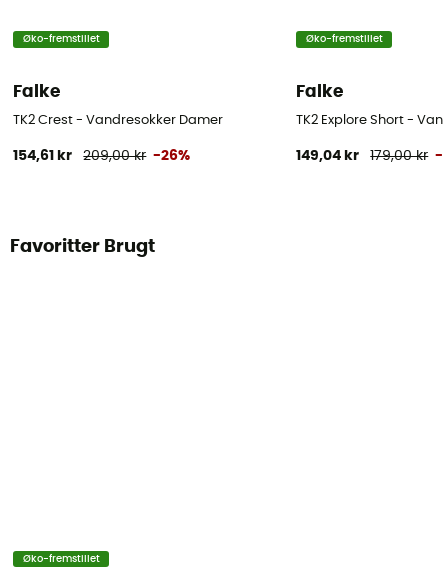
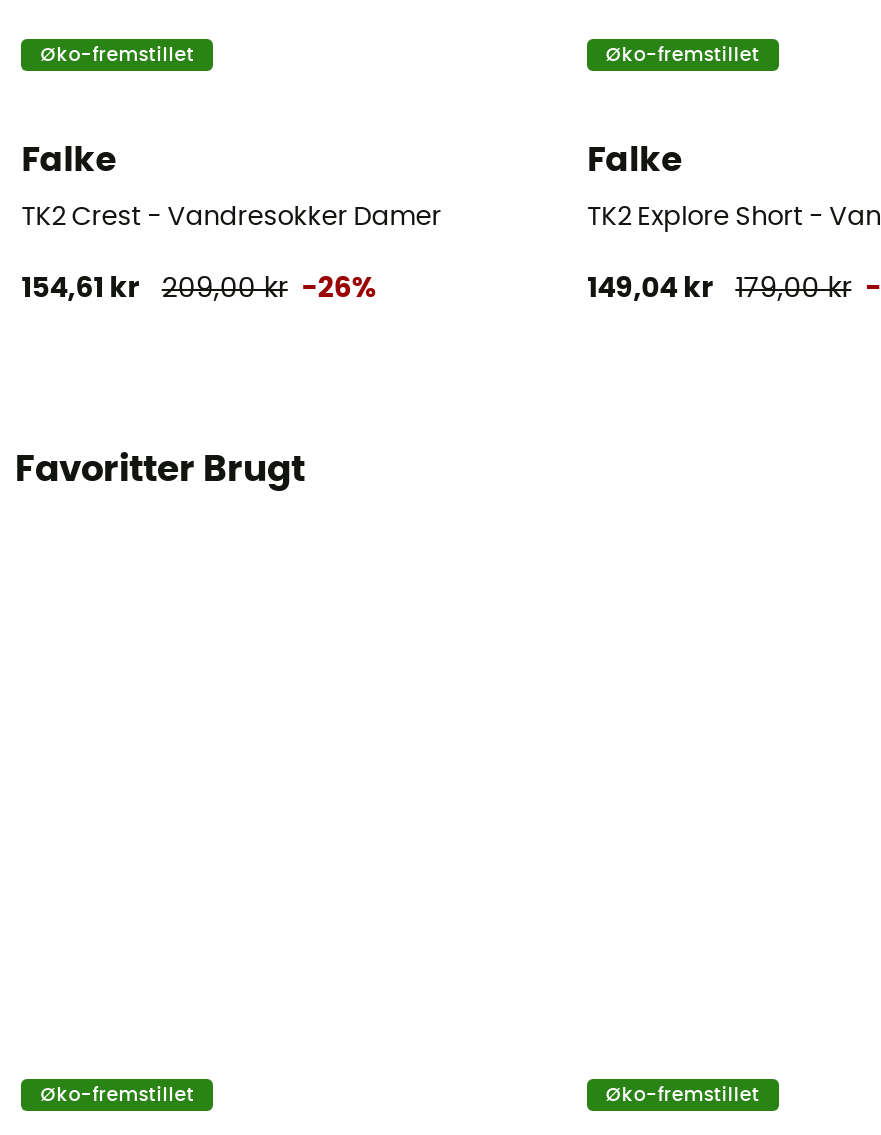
none -> [606,1085,760,1105] Øko-fremstillet

